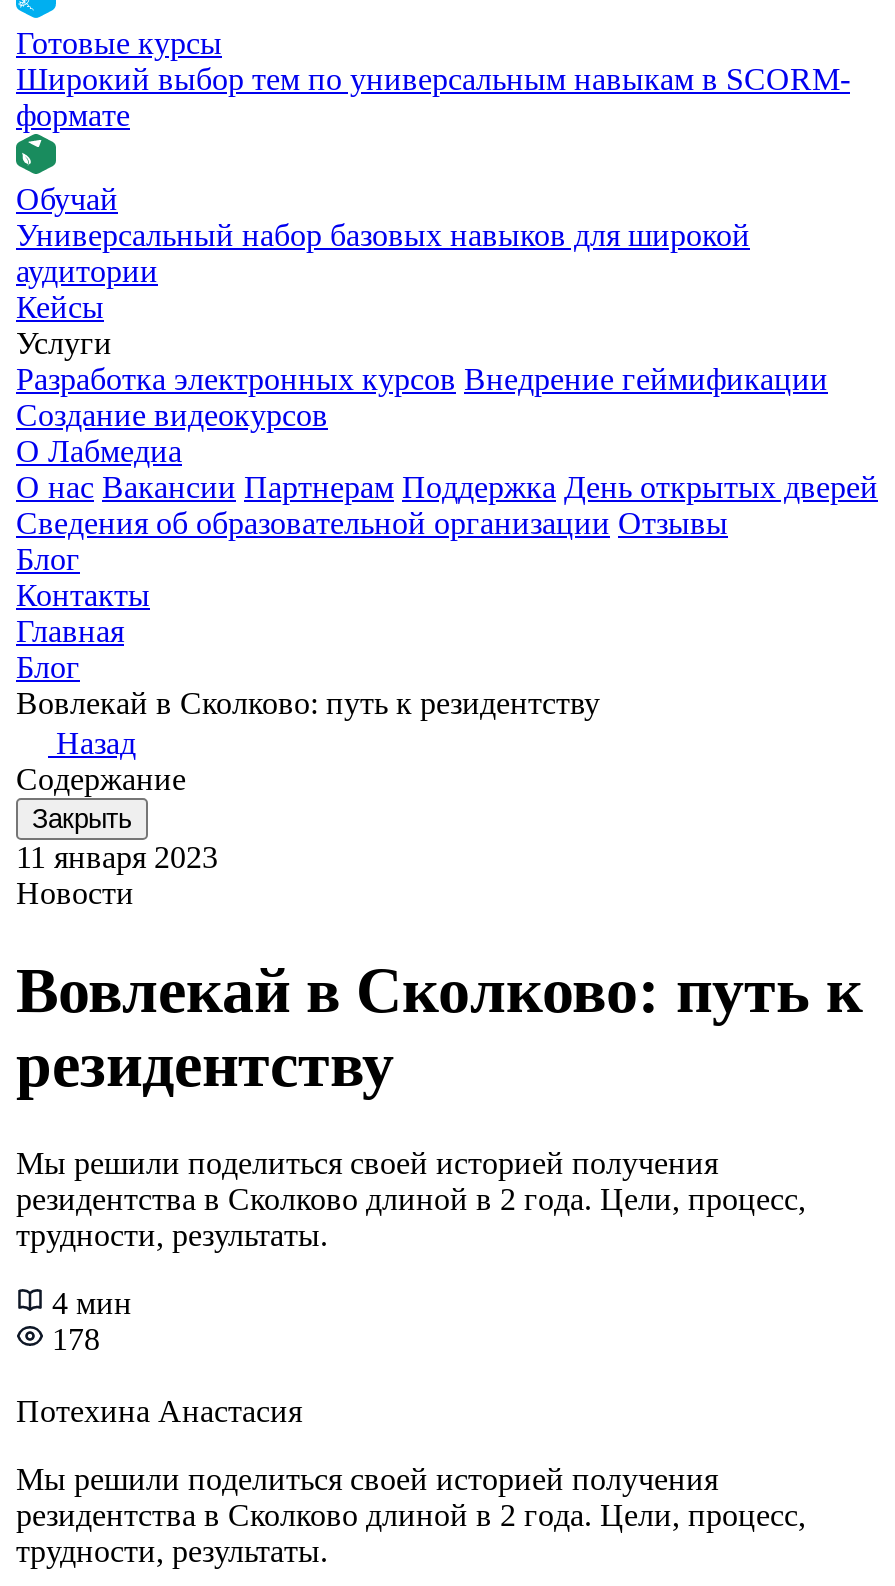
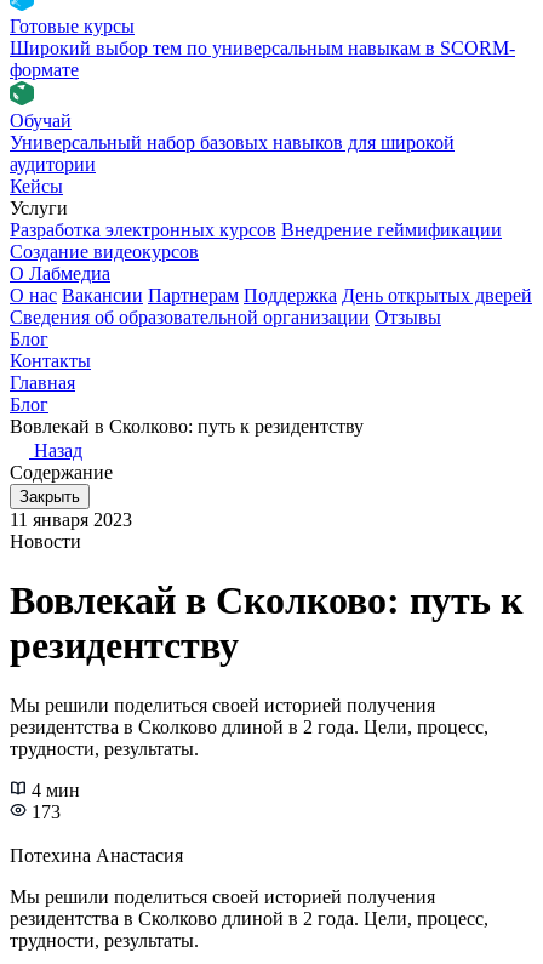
[44,1322,100,1356] 178 -> [27,801,61,822] 173

